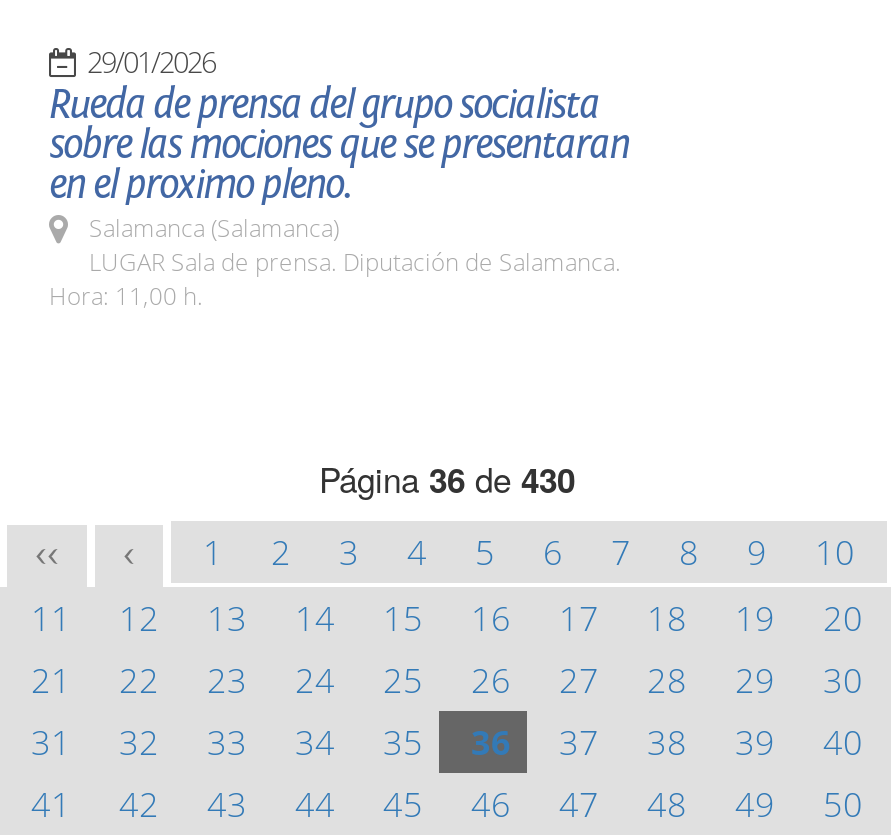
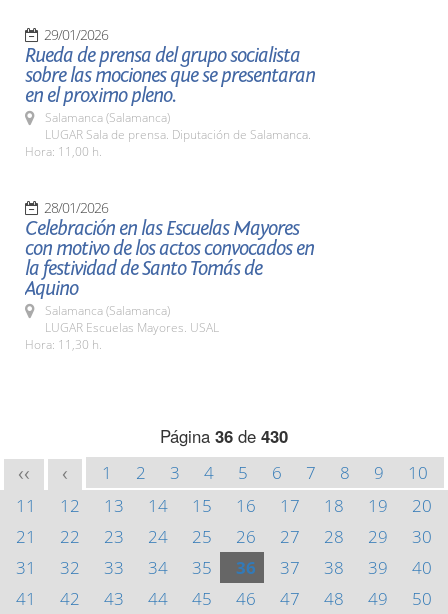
none -> [25,198,314,353] 28/01/2026 | Celebración en las Escuelas Mayores | con motivo de los actos convocados en | la festividad de Santo Tomás de | Aquino | Salamanca (Salamanca) | LUGAR Escuelas Mayores. USAL | Hora: 11,30 h.

